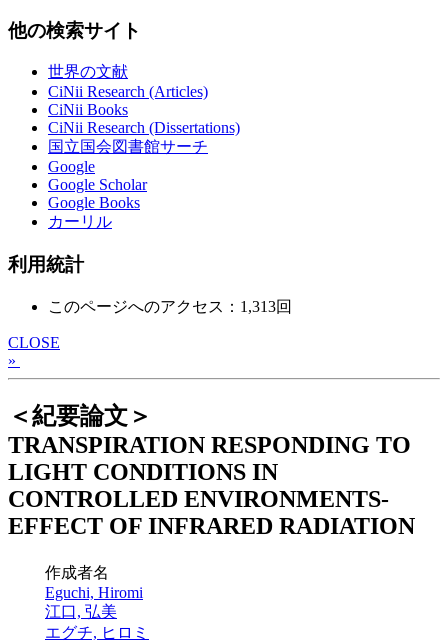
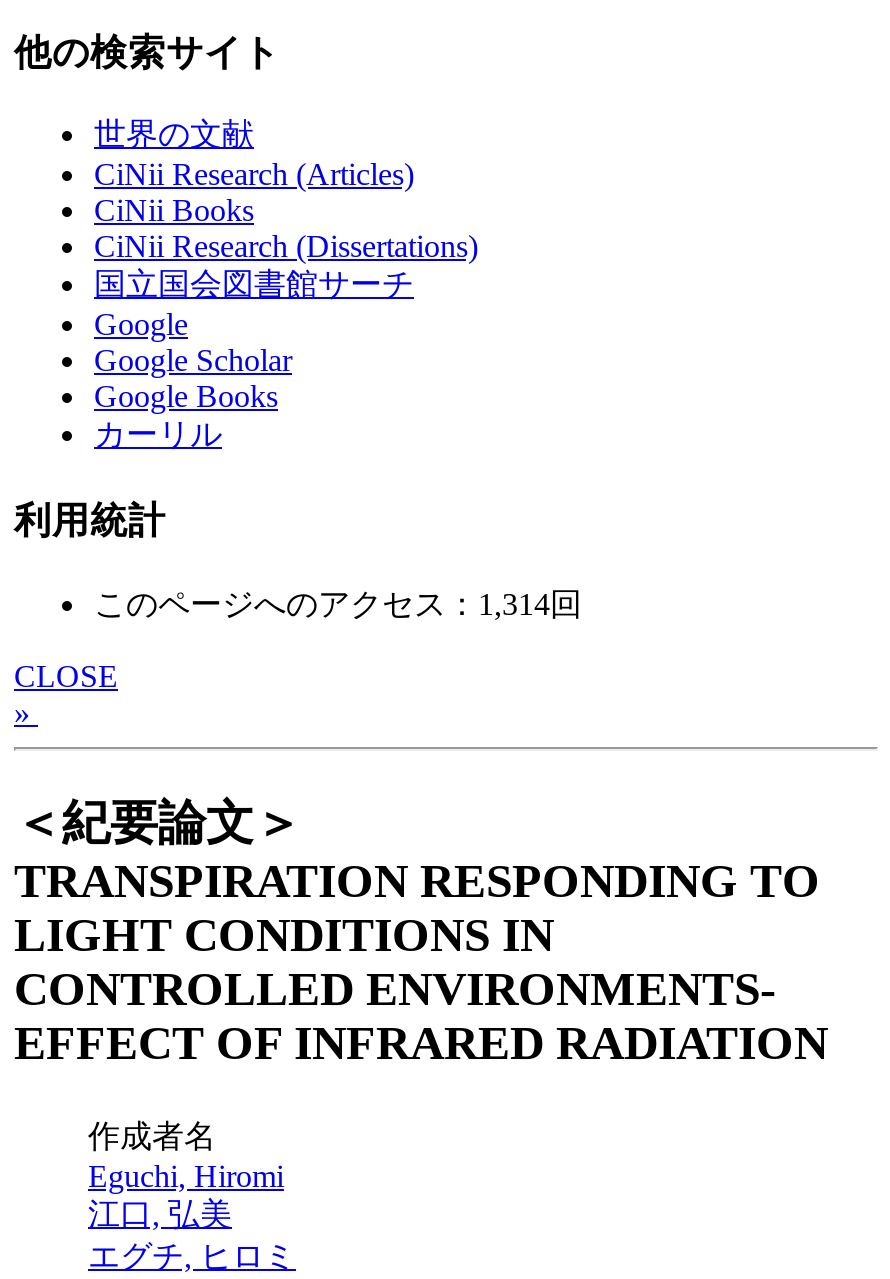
[48,298,292,315] このページへのアクセス：1,313回 -> [94,587,582,621] このページへのアクセス：1,314回

